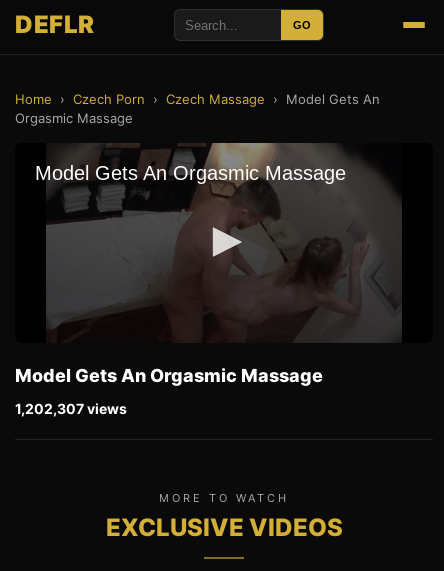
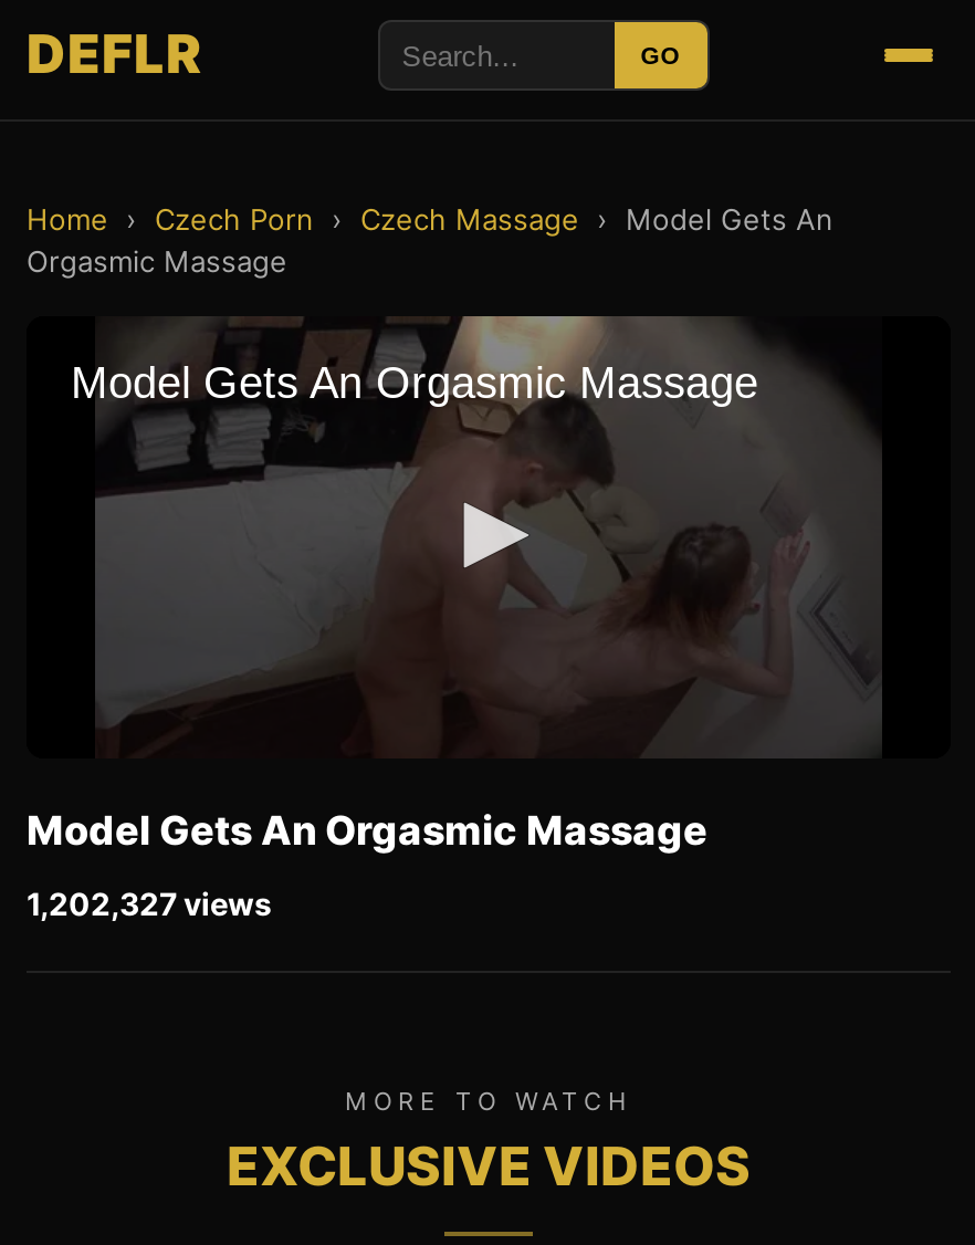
[15,400,127,417] 1,202,307 views -> [27,885,272,922] 1,202,327 views

